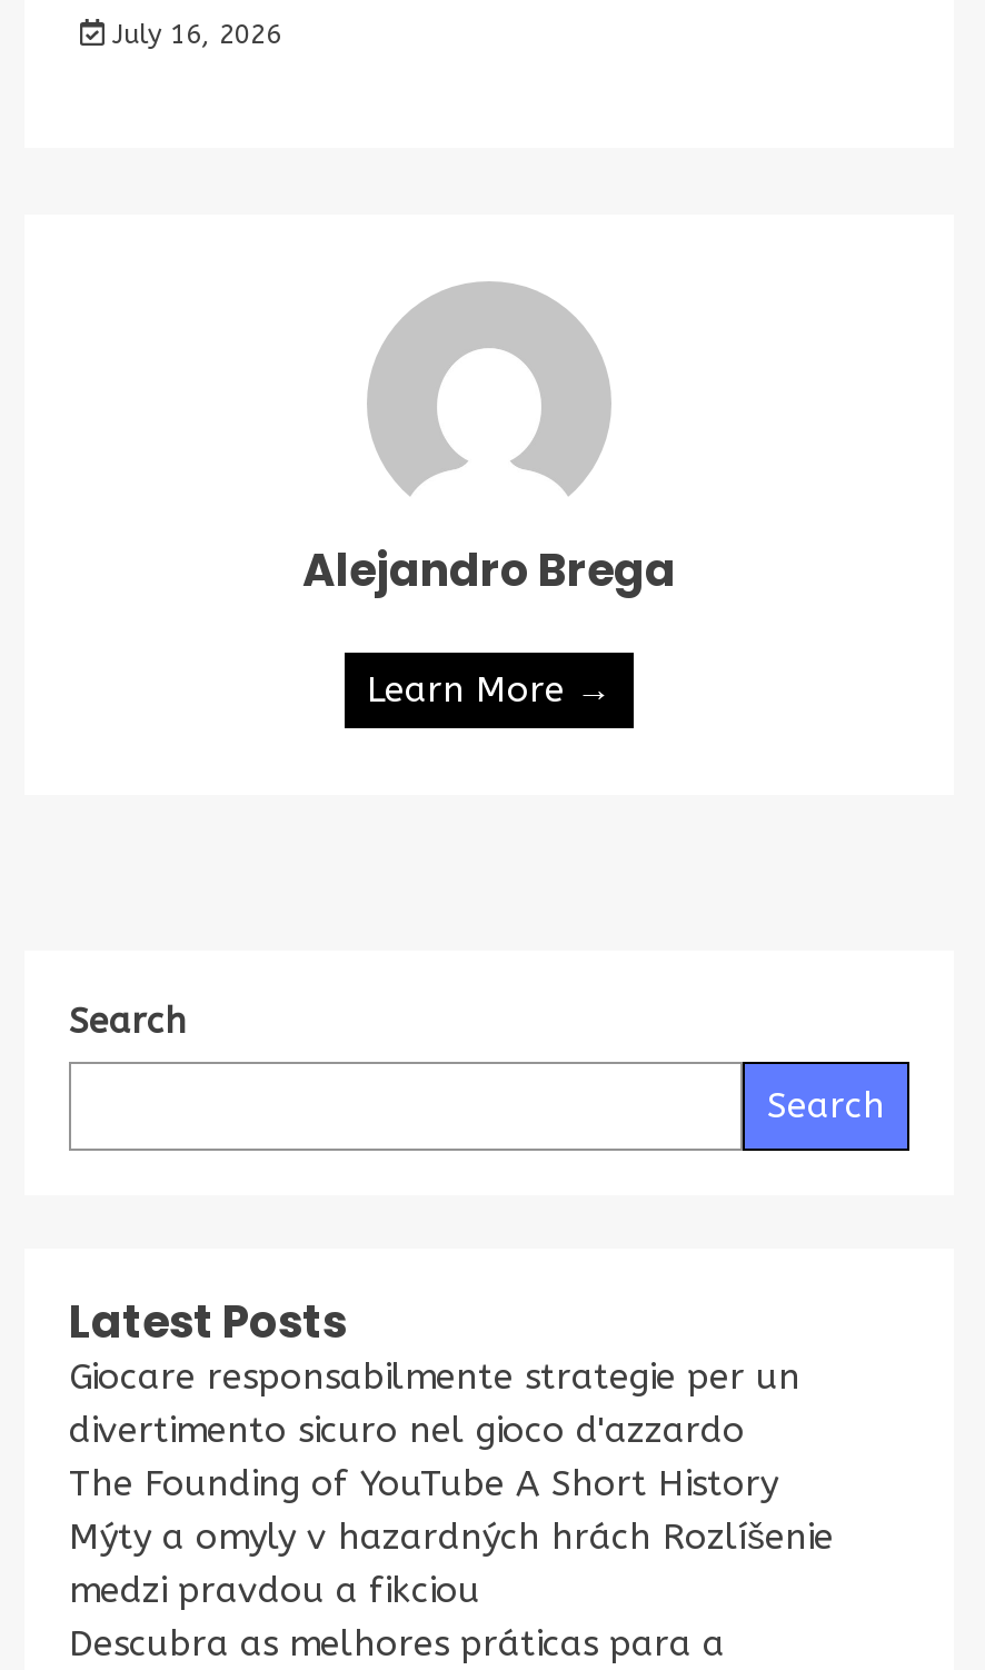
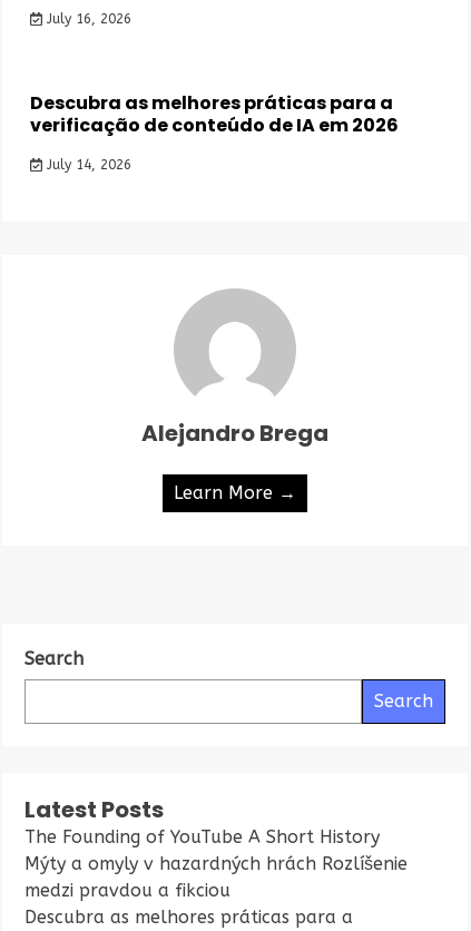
none -> [30,91,399,173] Descubra as melhores práticas para a | verificação de conteúdo de IA em 2026 | July 14, 2026
moved [69,539,885,1353] -> [24,418,433,826]: Alejandro Brega | Search | Search | Latest Posts
[69,1355,800,1451] Giocare responsabilmente strategie per un | divertimento sicuro nel gioco d'azzardo -> none

